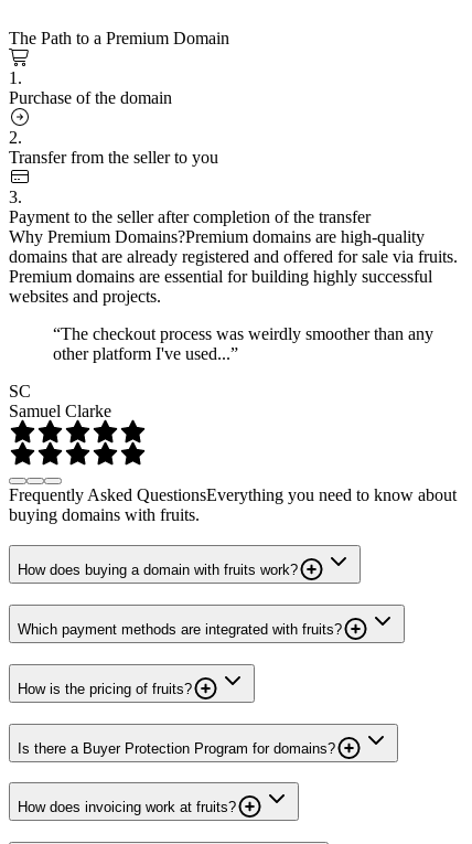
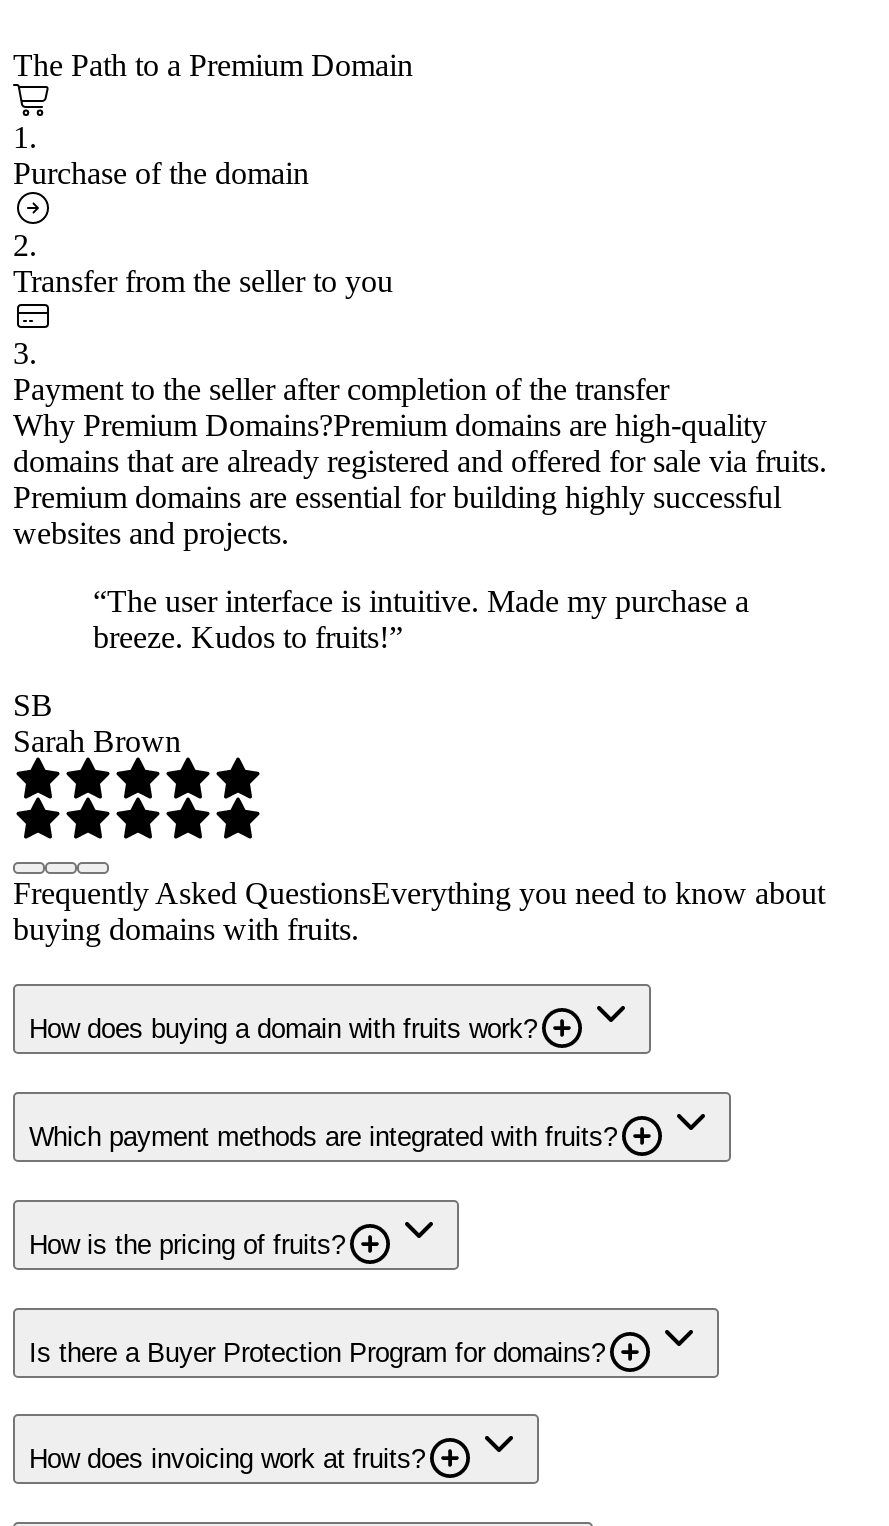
[53,324,433,363] “The checkout process was weirdly smoother than any | other platform I've used...” -> [93,583,749,653] “The user interface is intuitive. Made my purchase a | breeze. Kudos to fruits!”
[9,381,111,420] SC | Samuel Clarke -> [13,687,181,757] SB | Sarah Brown

